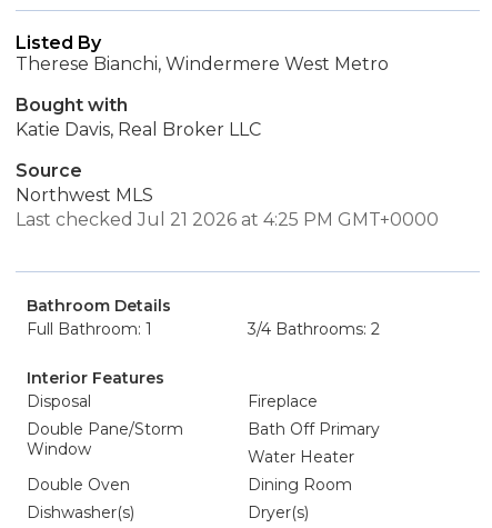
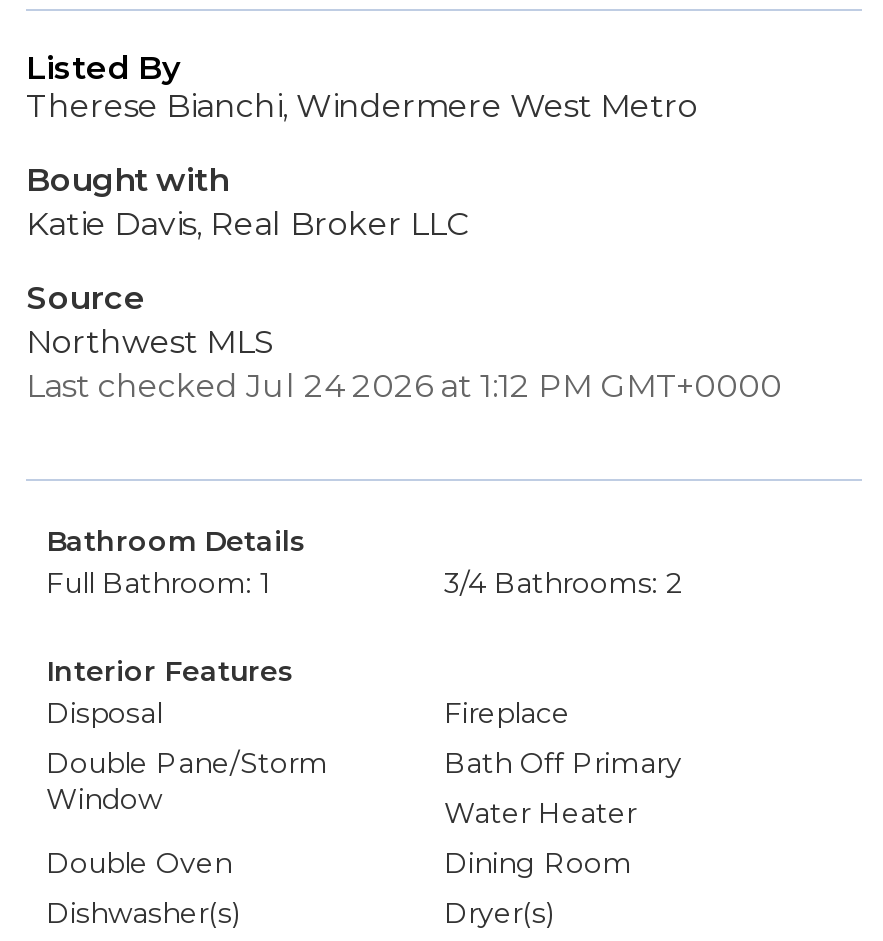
[16,209,439,230] Last checked Jul 21 2026 at 4:25 PM GMT+0000 -> [26,367,782,405] Last checked Jul 24 2026 at 1:12 PM GMT+0000

